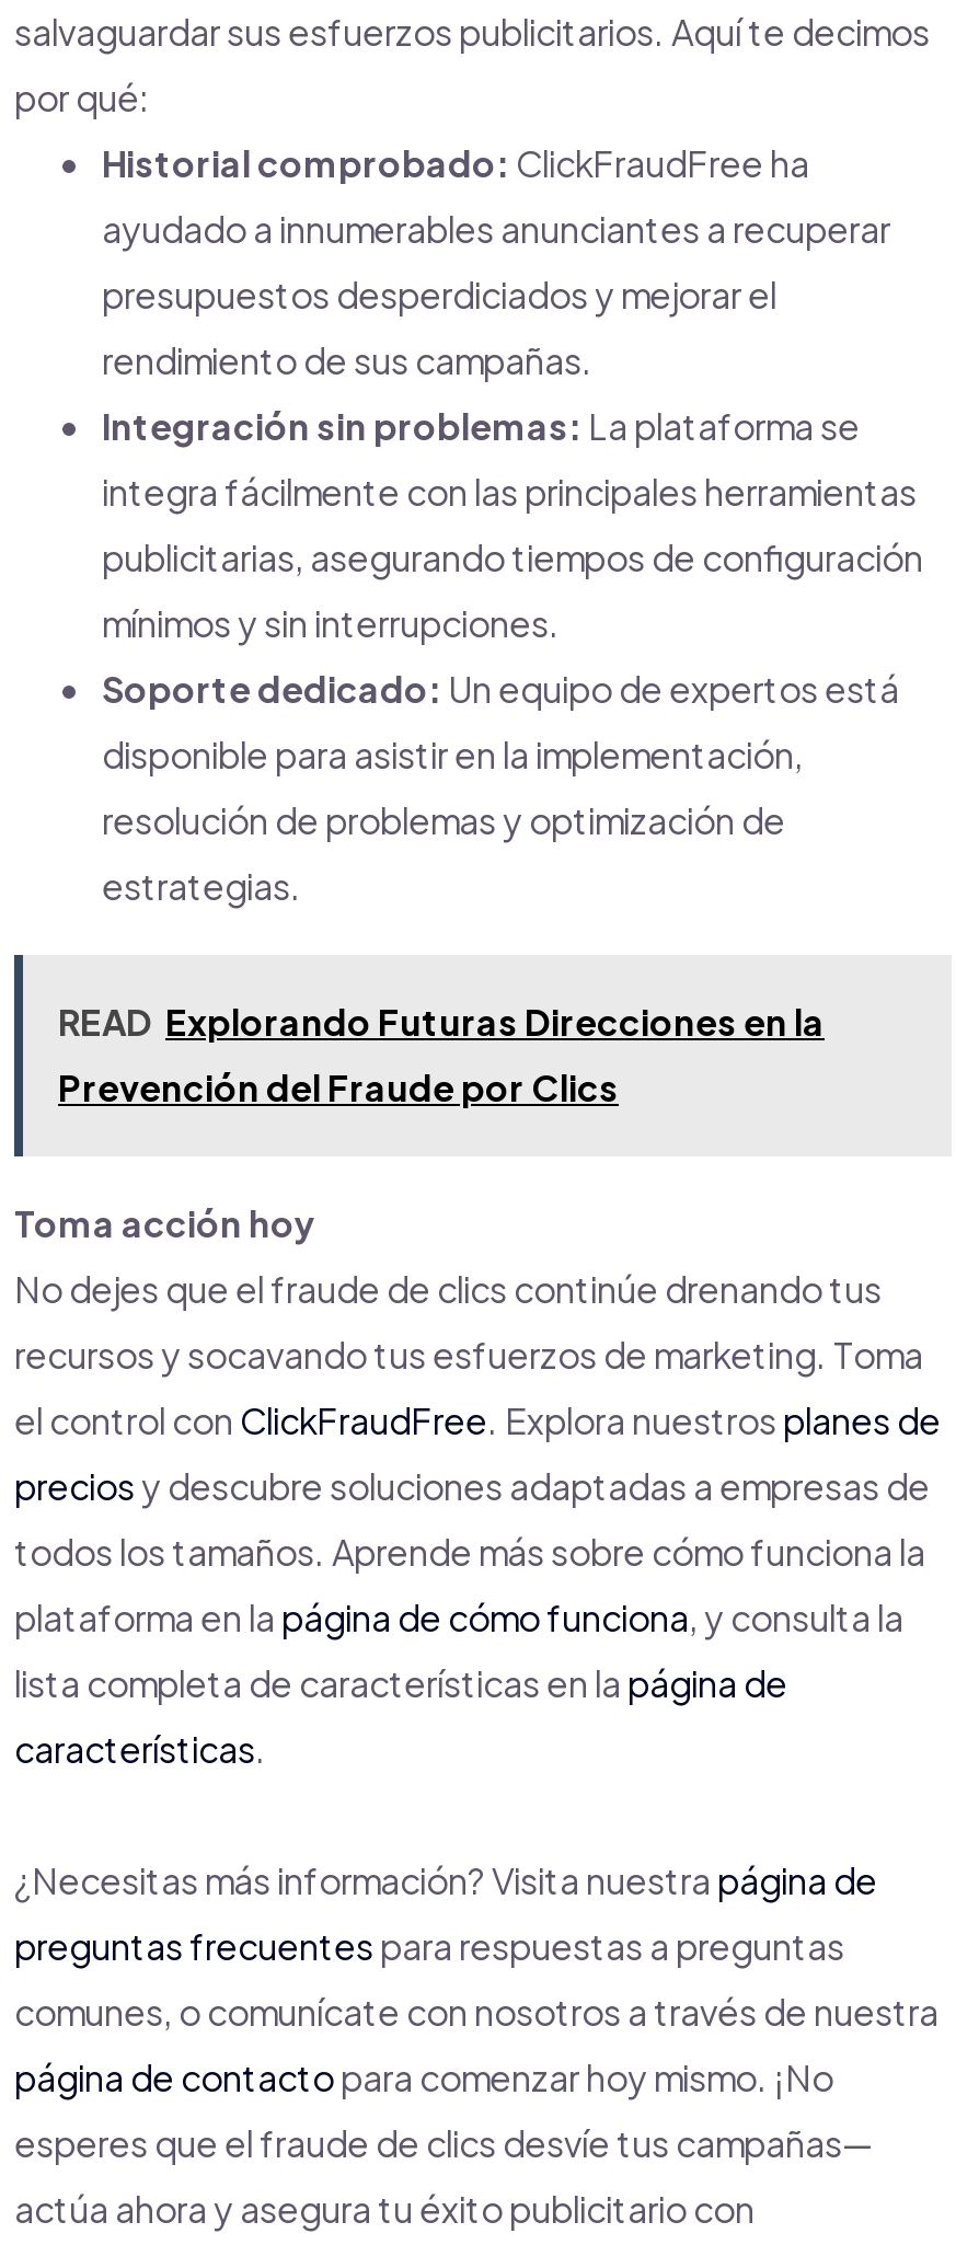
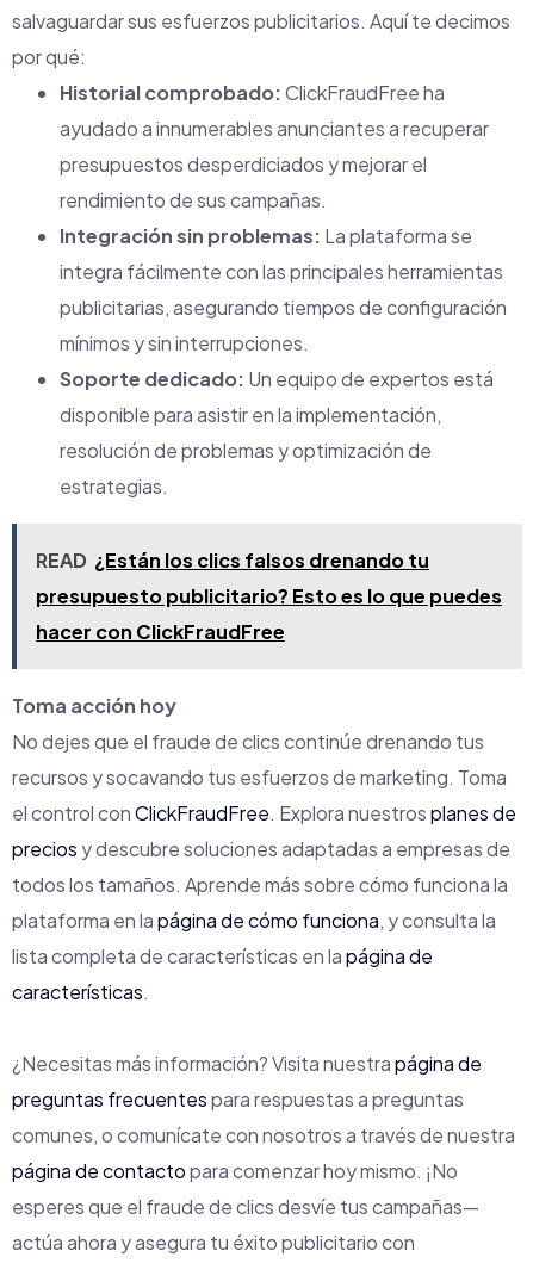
[58,1000,825,1112] READ Explorando Futuras Direcciones en la | Prevención del Fraude por Clics -> [36,547,502,644] READ ¿Están los clics falsos drenando tu | presupuesto publicitario? Esto es lo que puedes | hacer con ClickFraudFree

